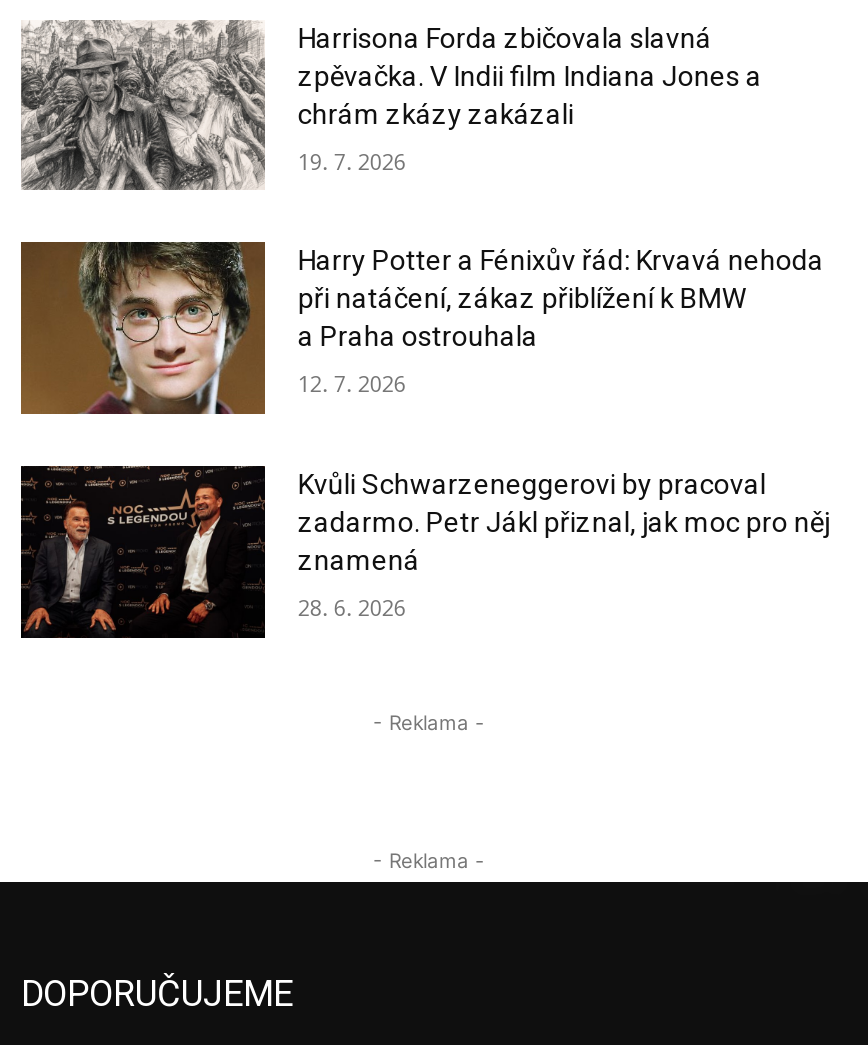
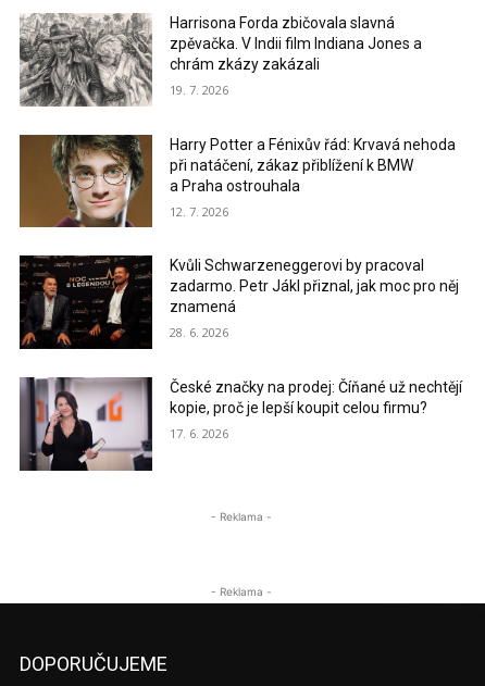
none -> [20,377,463,472] [image] | České značky na prodej: Číňané už nechtějí | kopie, proč je lepší koupit celou firmu? | 17. 6. 2026

